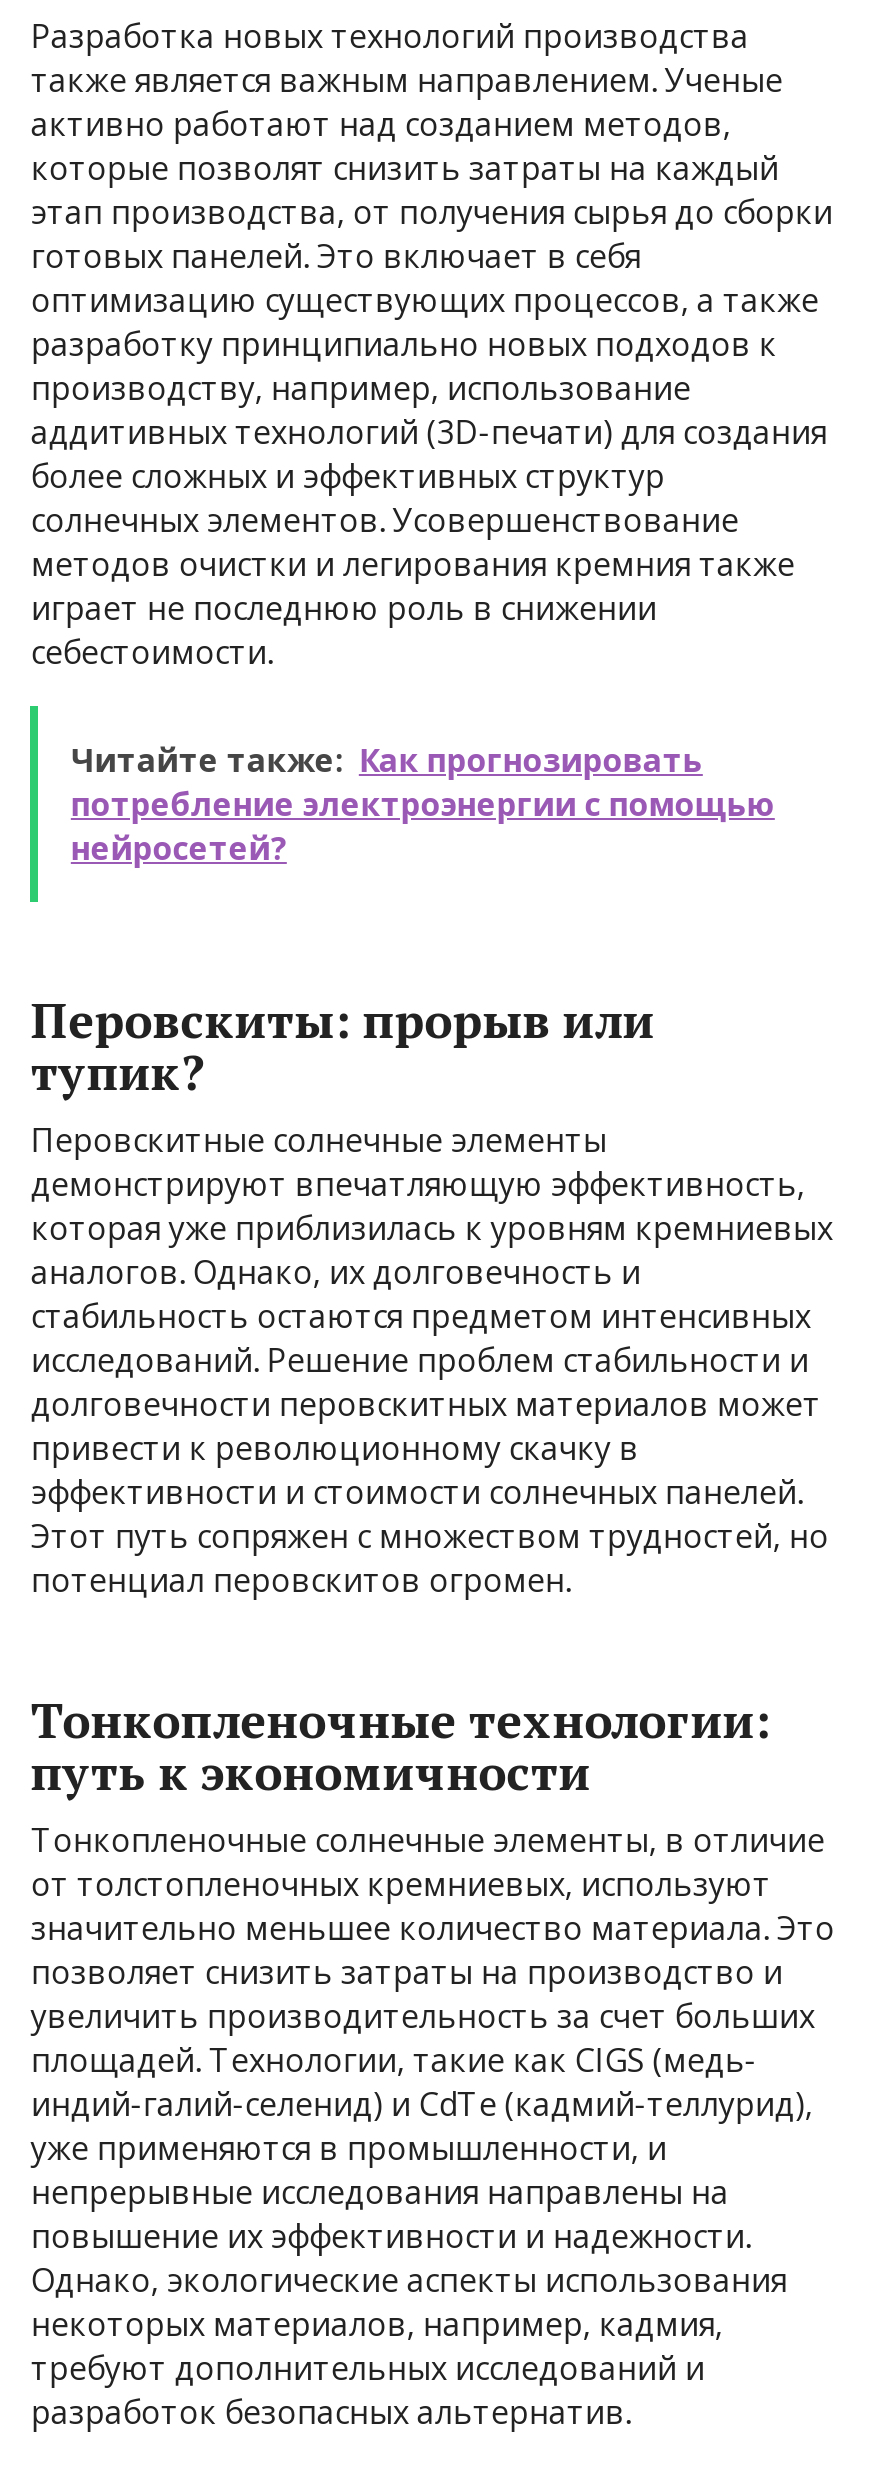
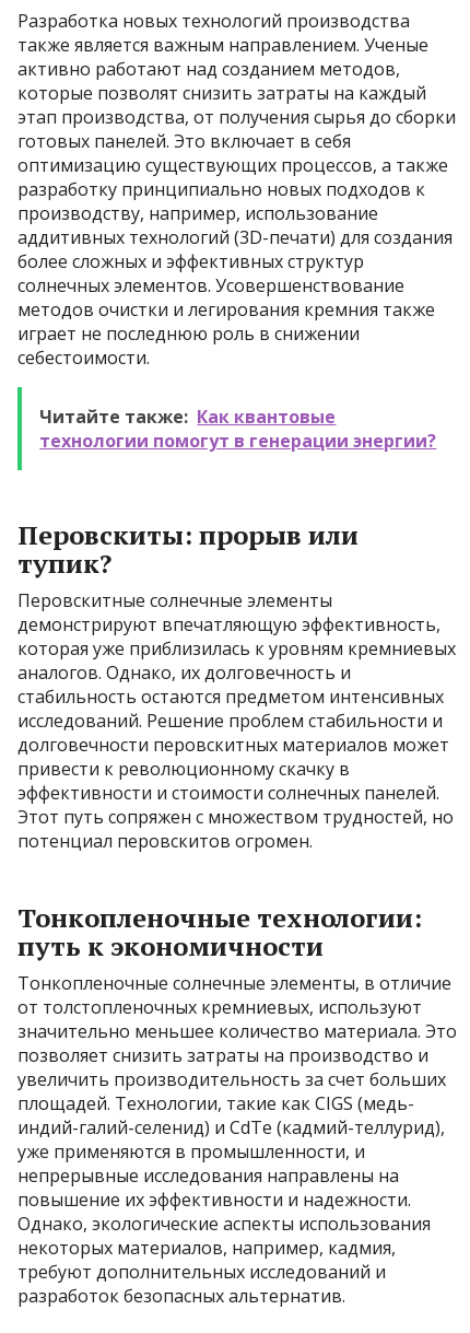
[71,738,775,870] Читайте также: Как прогнозировать | потребление электроэнергии с помощью | нейросетей? -> [40,405,437,453] Читайте также: Как квантовые | технологии помогут в генерации энергии?

